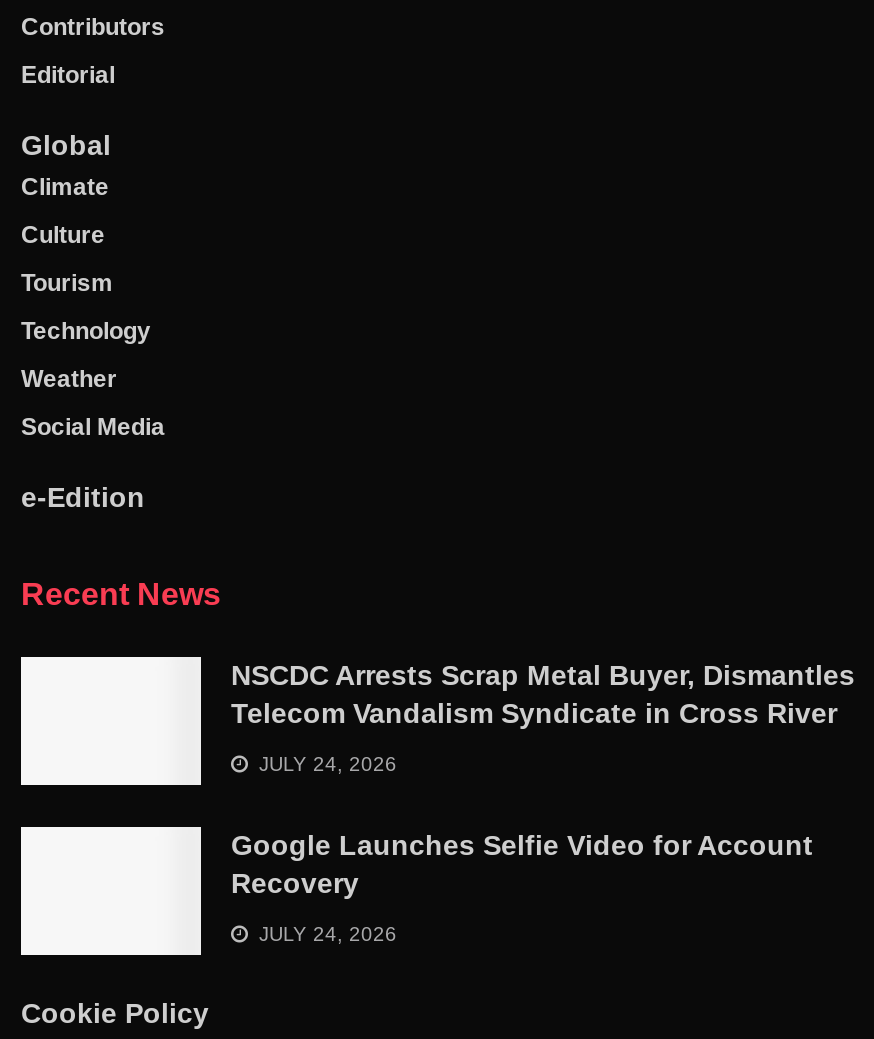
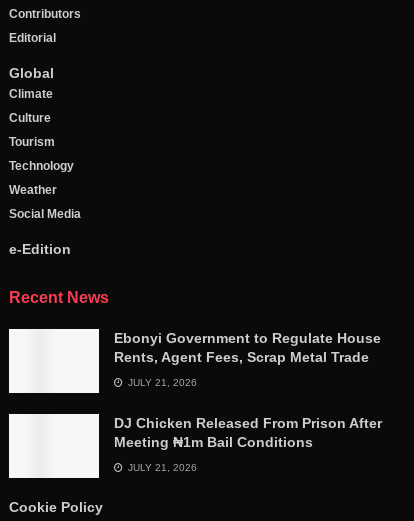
[231,658,855,728] NSCDC Arrests Scrap Metal Buyer, Dismantles | Telecom Vandalism Syndicate in Cross River -> [114,330,381,365] Ebonyi Government to Regulate House | Rents, Agent Fees, Scrap Metal Trade
[253,752,397,774] JULY 24, 2026 -> [125,377,197,388] JULY 21, 2026
[231,828,813,898] Google Launches Selfie Video for Account | Recovery -> [114,415,382,450] DJ Chicken Released From Prison After | Meeting ₦1m Bail Conditions
[253,922,397,944] JULY 24, 2026 -> [125,462,197,473] JULY 21, 2026

